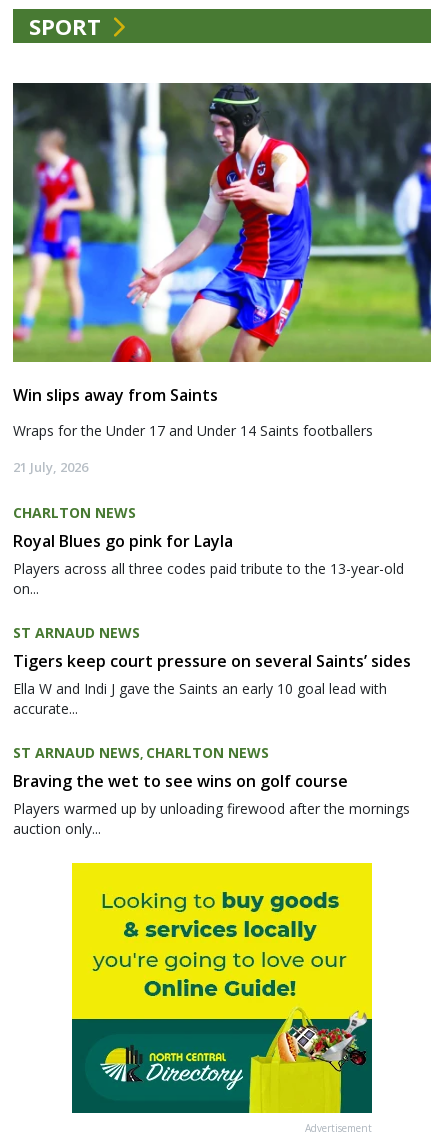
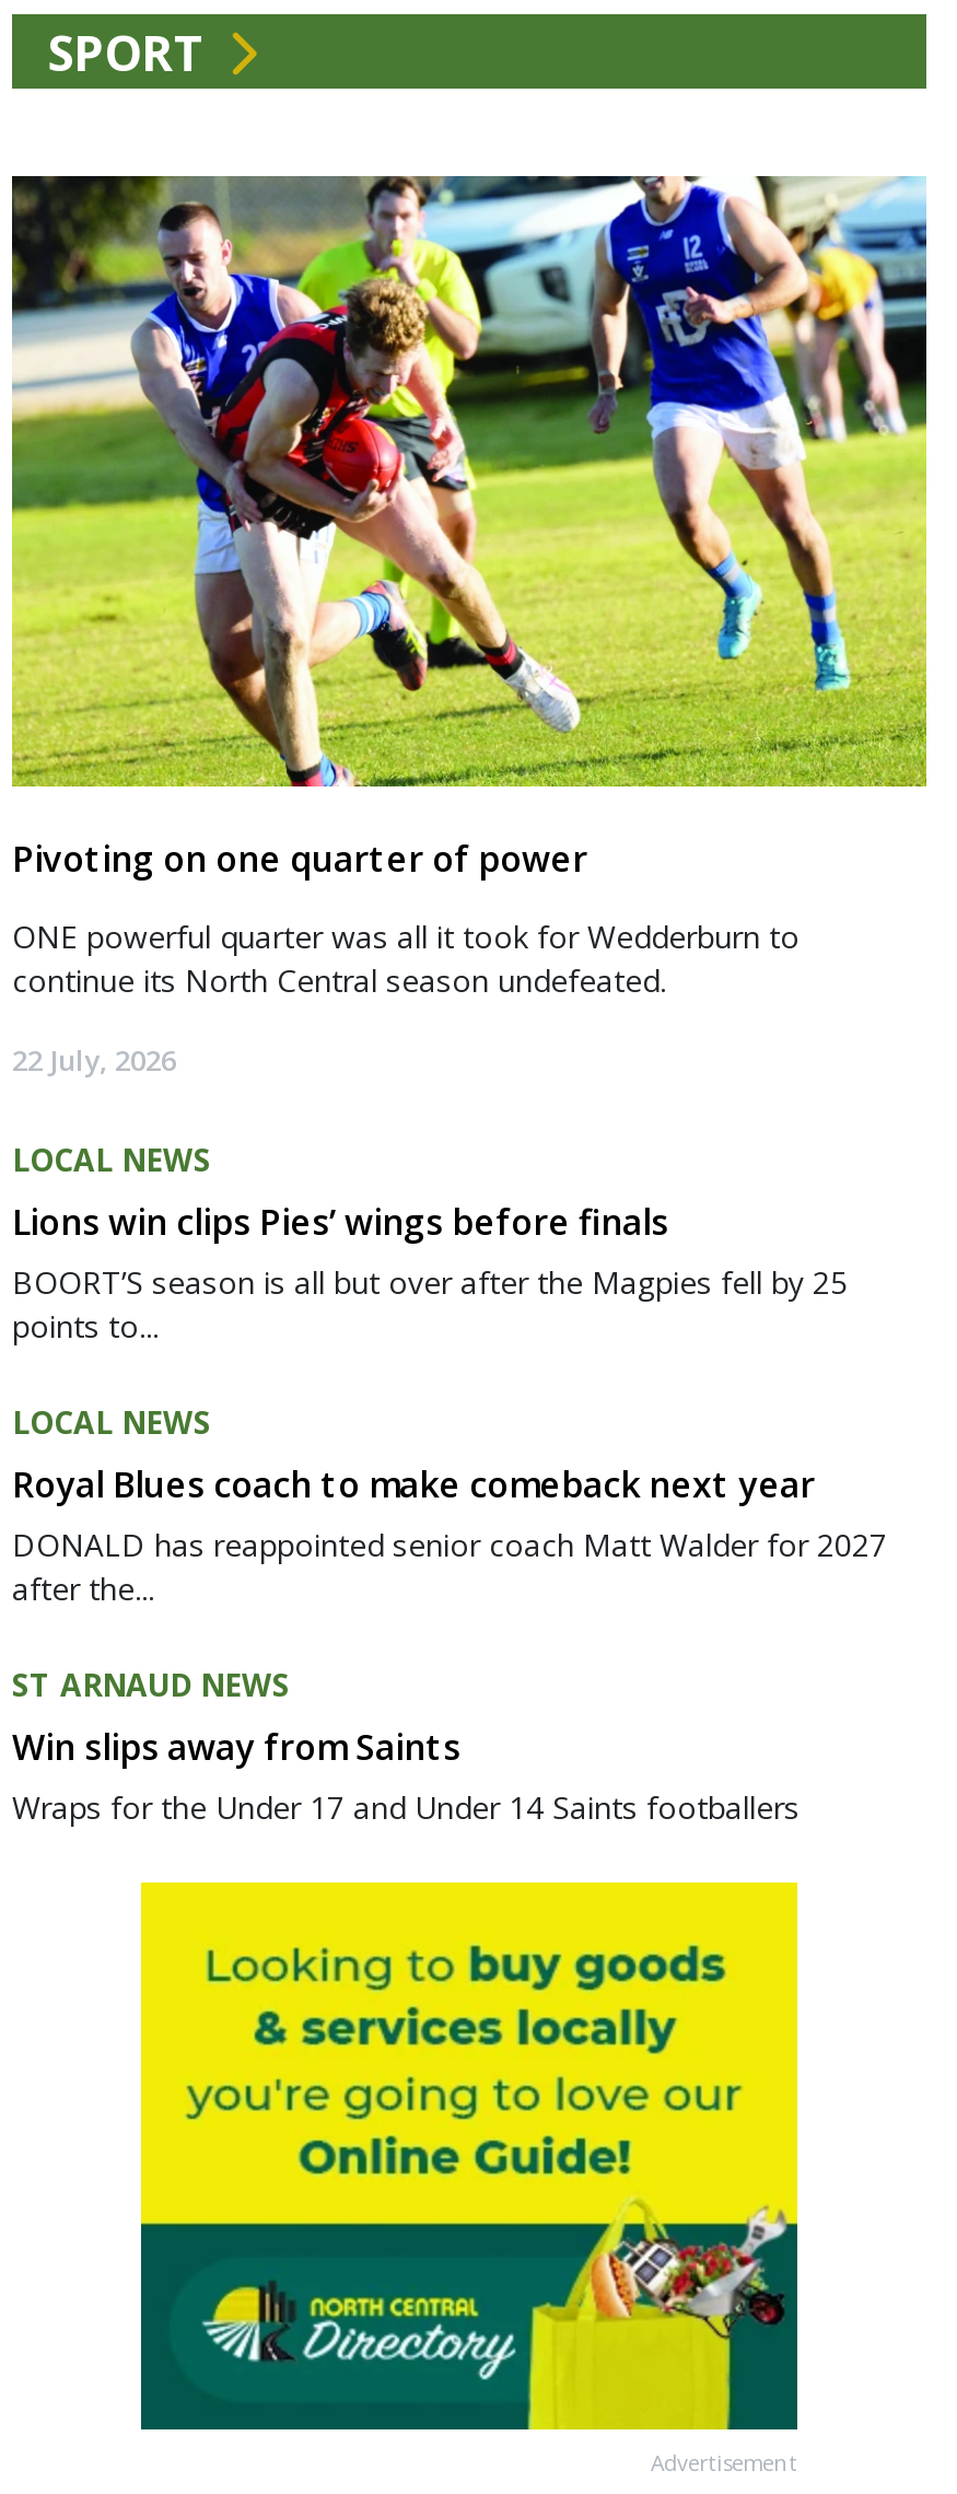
none -> [12,833,887,1608] Pivoting on one quarter of power | ONE powerful quarter was all it took for Wedderburn to | continue its North Central season undefeated. | 22 July, 2026 | LOCAL NEWS | Lions win clips Pies’ wings before finals | BOORT’S season is all but over after the Magpies fell by 25 | points to... | LOCAL NEWS | Royal Blues coach to make comeback next year | DONALD has reappointed senior coach Matt Walder for 2027 | after the...
[13,82,432,363] [image] -> [10,174,929,789] [image]
moved [13,384,218,406] -> [12,1722,460,1770]: Win slips away from Saints
moved [13,421,373,440] -> [12,1785,800,1827]: Wraps for the Under 17 and Under 14 Saints footballers
[13,458,411,838] 21 July, 2026 | CHARLTON NEWS | Royal Blues go pink for Layla | Players across all three codes paid tribute to the 13-year-old | on... | Tigers keep court pressure on several Saints’ sides | Ella W and Indi J gave the Saints an early 10 goal lead with | accurate... | ST ARNAUD NEWS, CHARLTON NEWS | Braving the wet to see wins on golf course | Players warmed up by unloading firewood after the mornings | auction only... -> none
moved [13,623,140,642] -> [12,1662,290,1704]: ST ARNAUD NEWS

